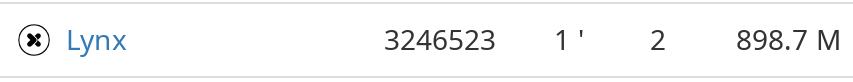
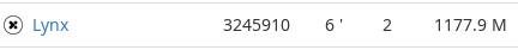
[384,21,496,59] 3246523 -> [223,14,290,36] 3245910
[554,21,584,59] 1 ' -> [325,14,343,36] 6 '
[736,21,842,59] 898.7 M -> [434,14,507,36] 1177.9 M

